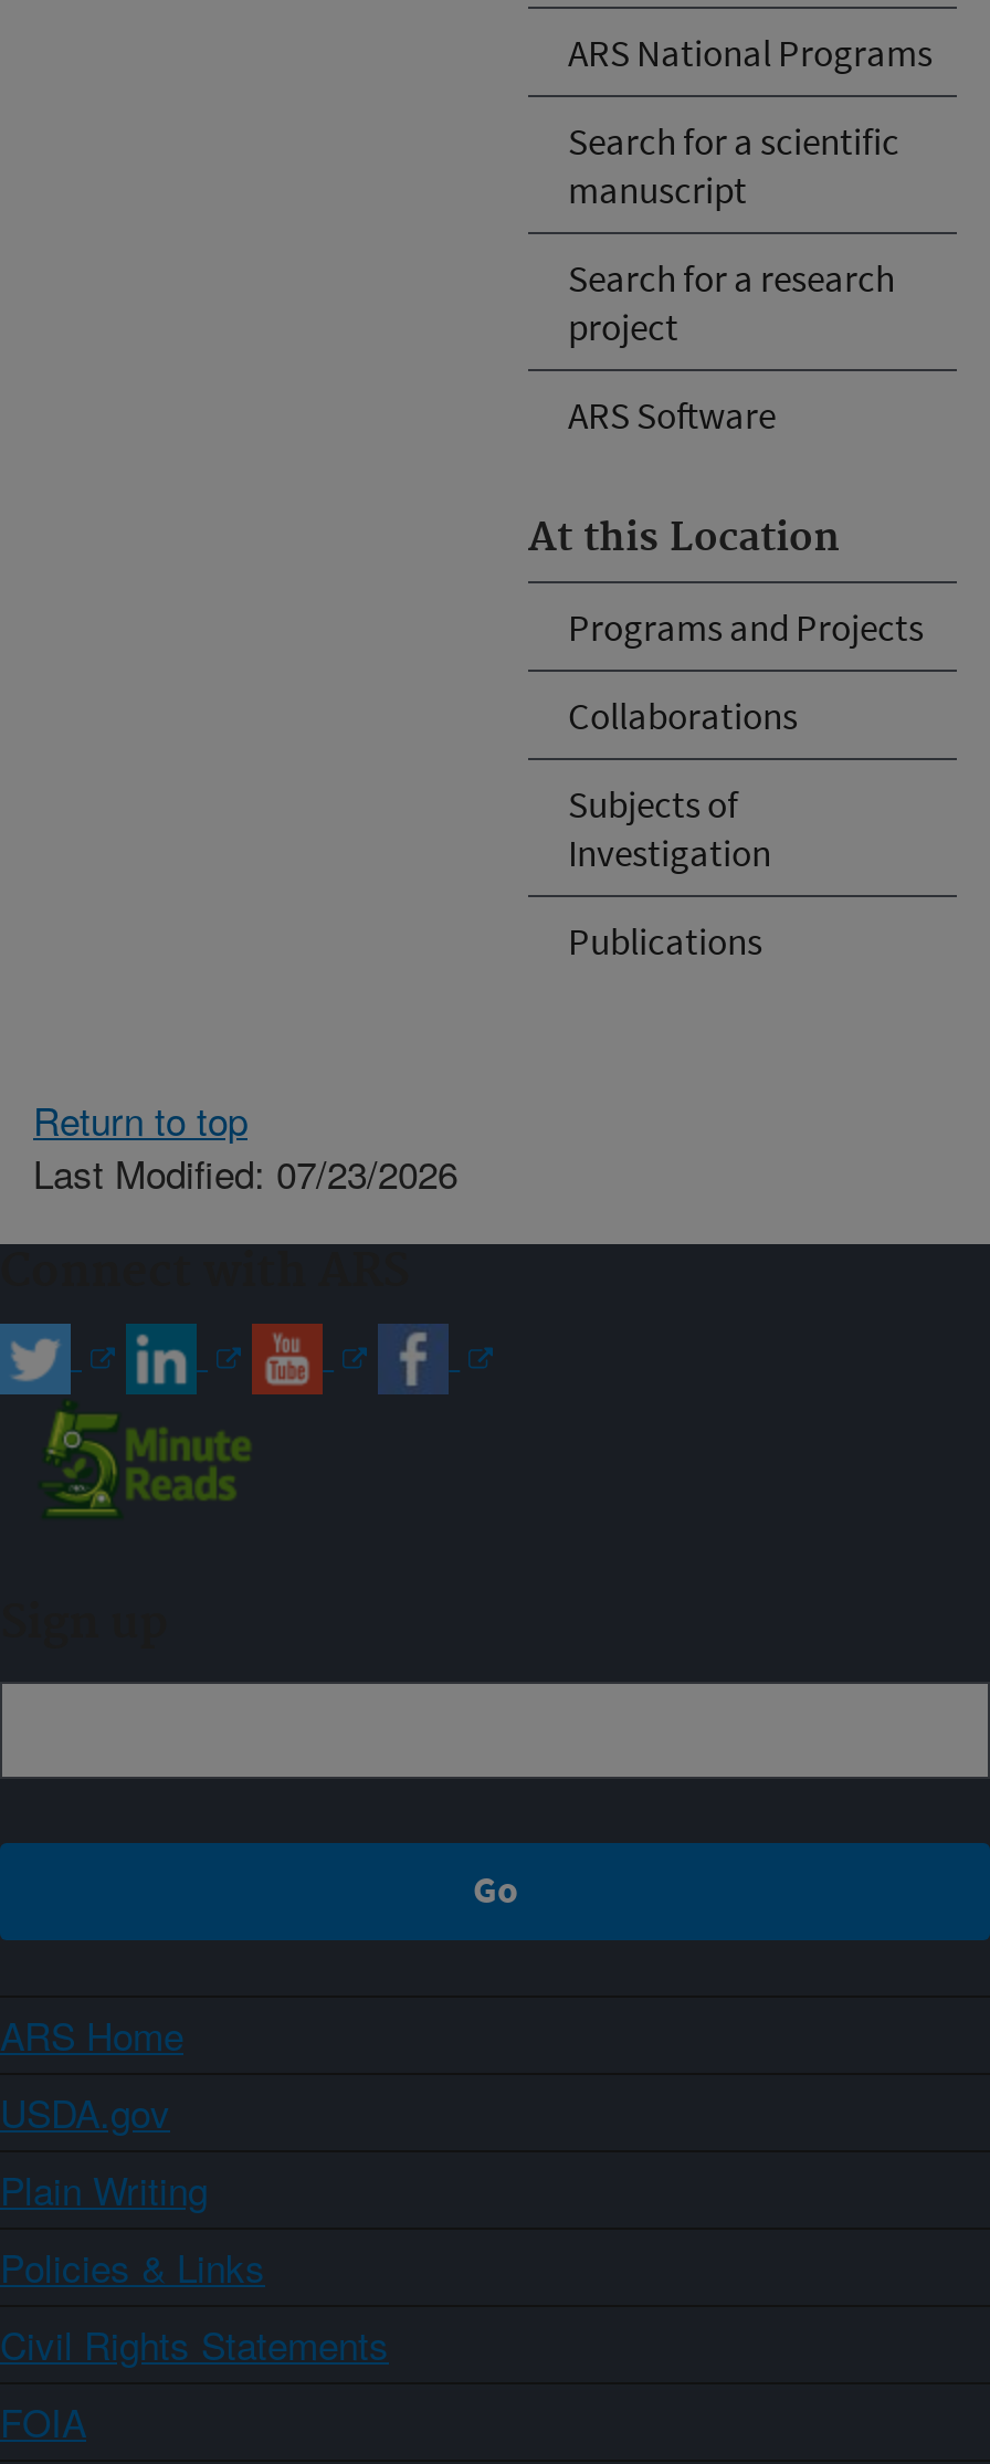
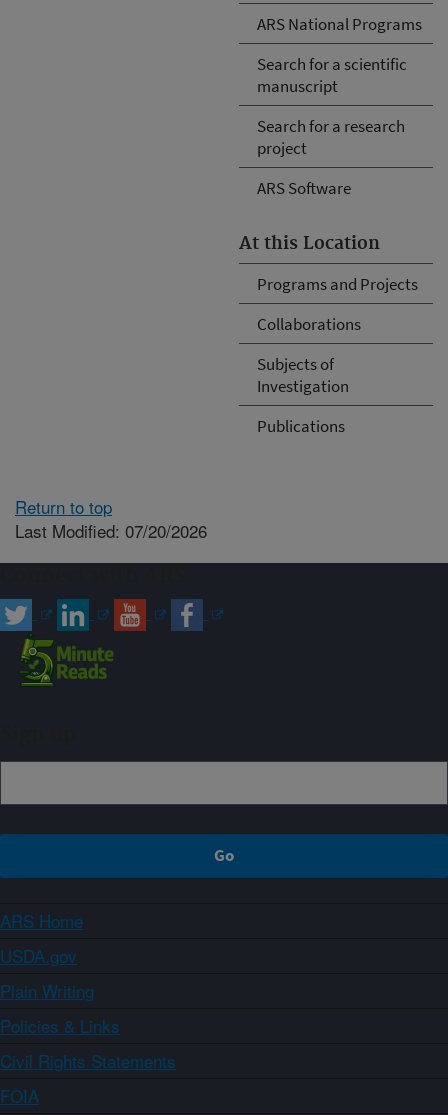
[33,1145,457,1200] Last Modified: 07/23/2026 -> [15,518,207,543] Last Modified: 07/20/2026

